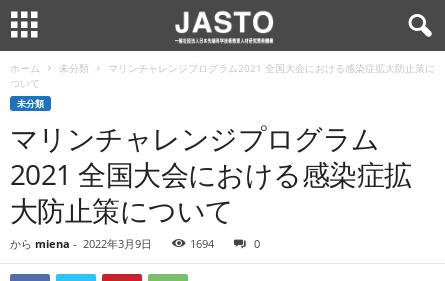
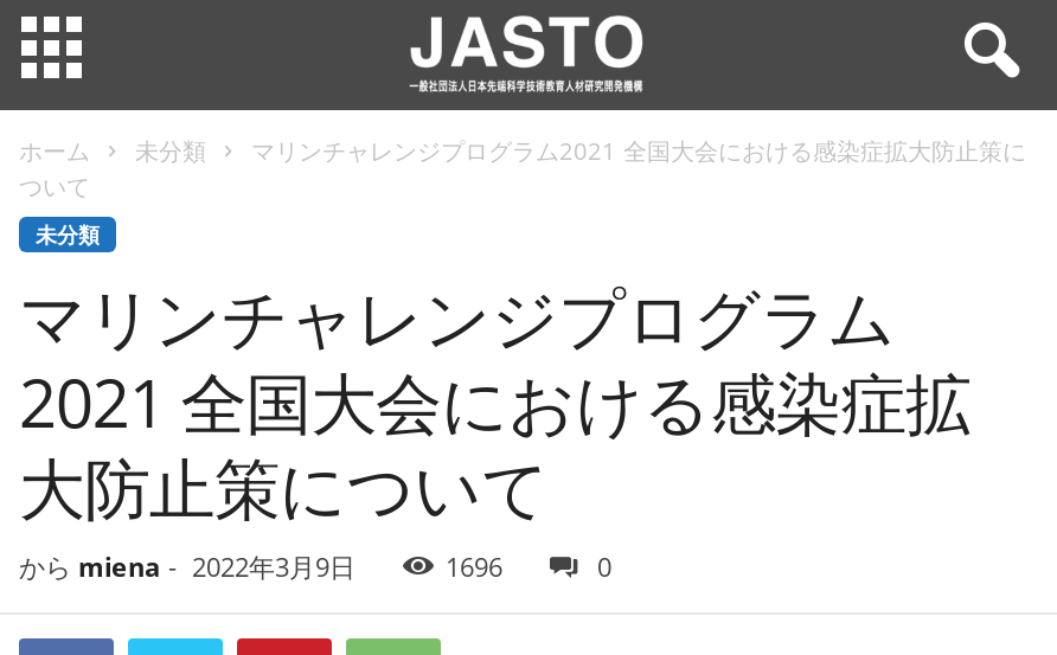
[190,236,214,251] 1694 -> [446,548,502,584] 1696

